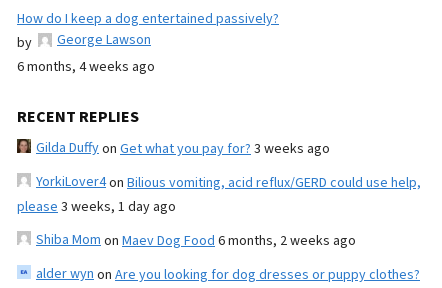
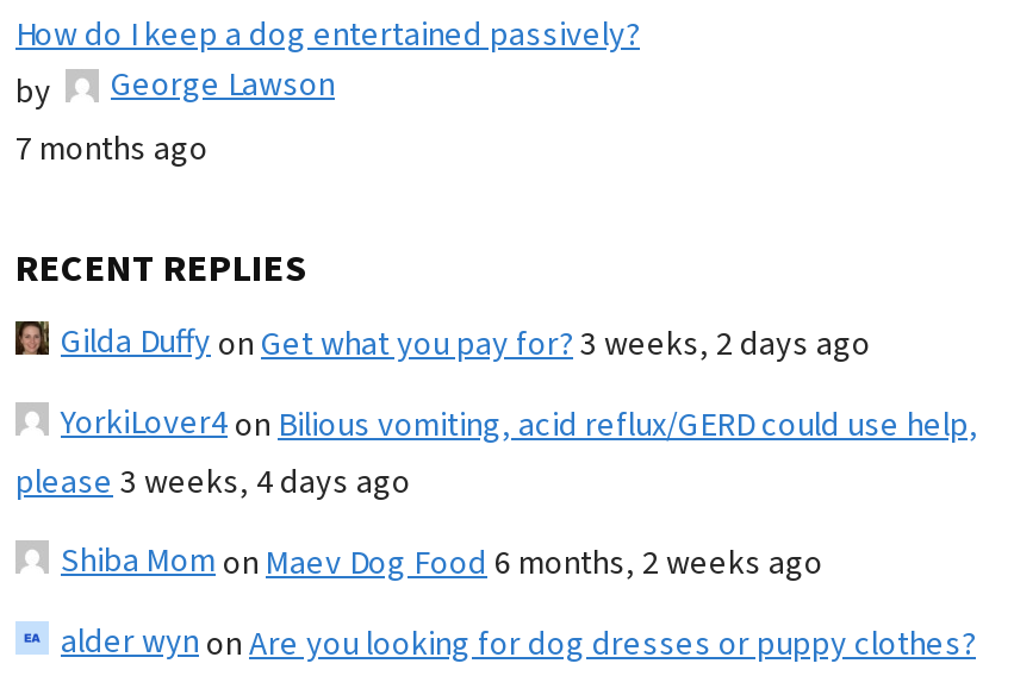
[17,57,155,77] 6 months, 4 weeks ago -> [15,125,209,173] 7 months ago
[36,138,330,159] Gilda Duffyon Get what you pay for? 3 weeks ago -> [61,318,871,368] Gilda Duffyon Get what you pay for? 3 weeks, 2 days ago
[17,197,176,217] please 3 weeks, 1 day ago -> [15,459,411,506] please 3 weeks, 4 days ago

